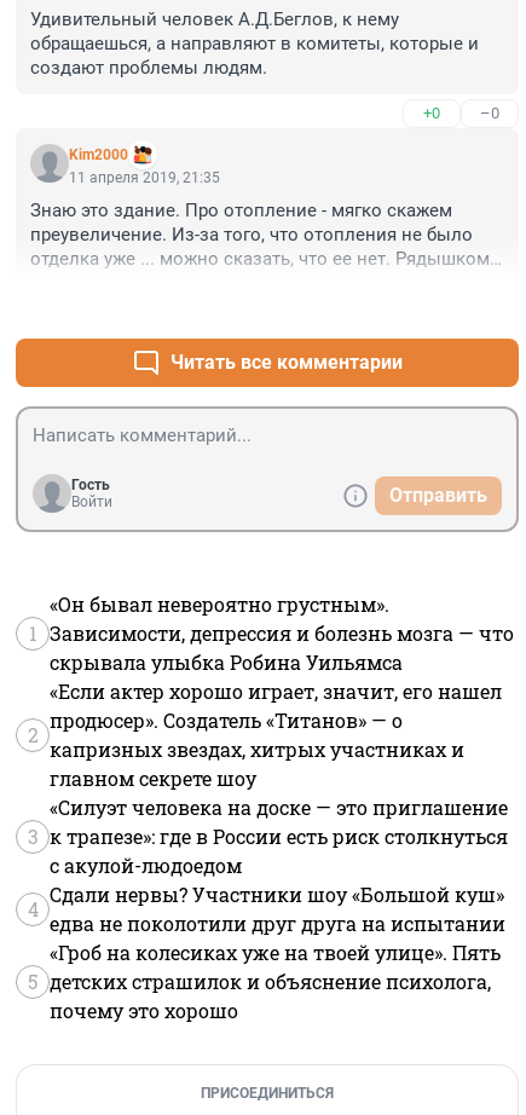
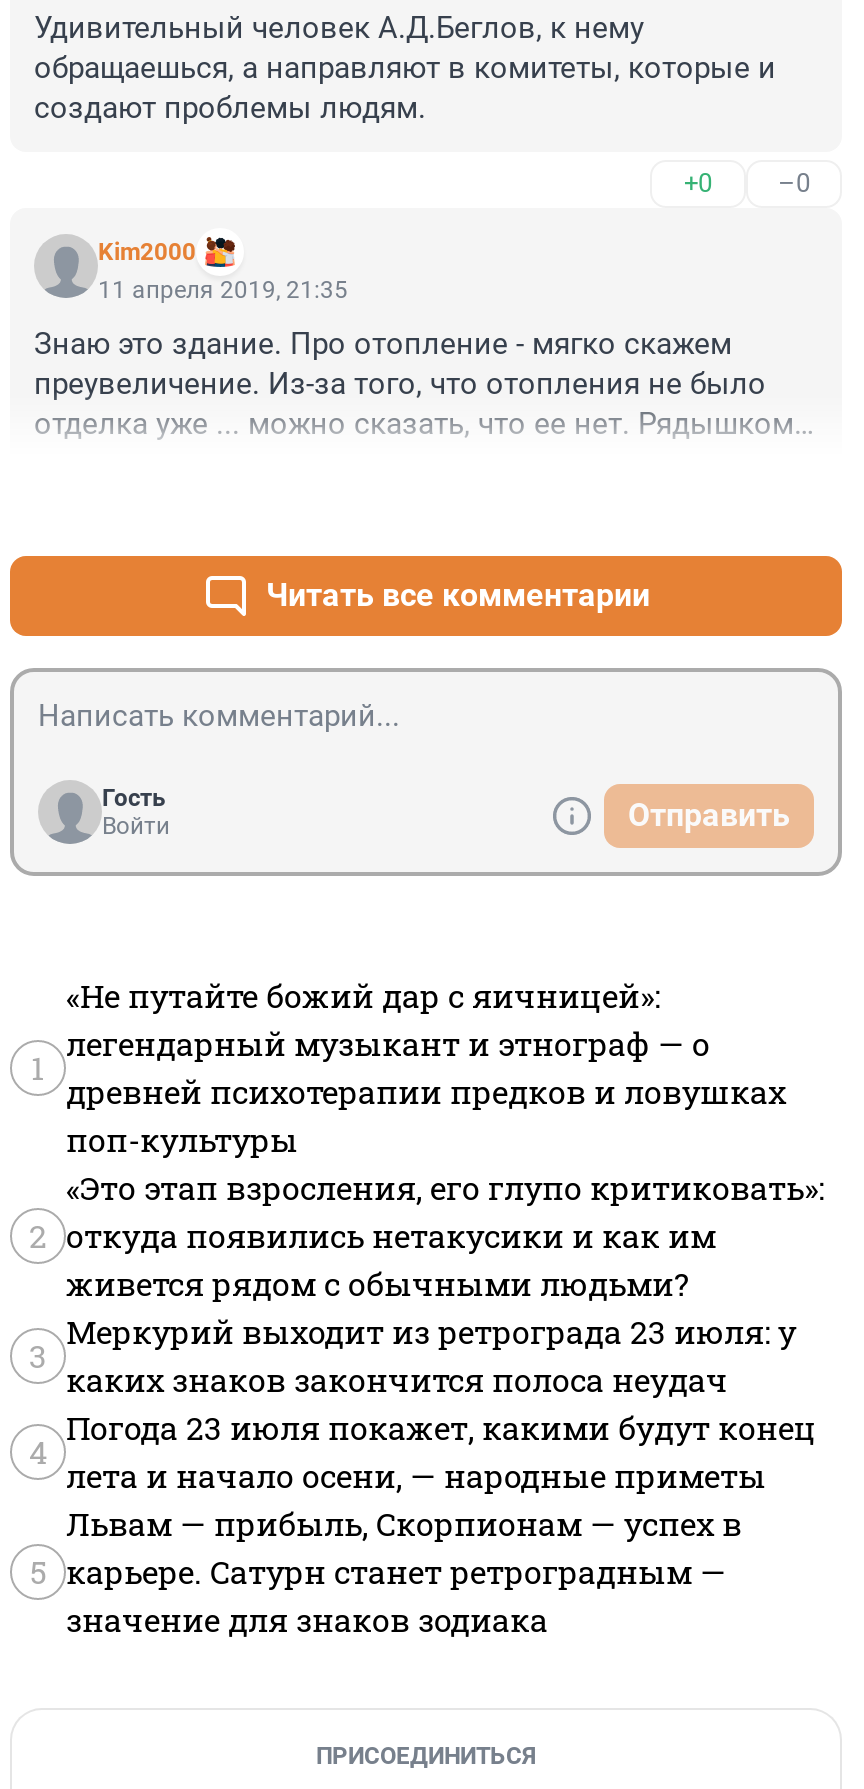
[50,591,514,675] «Он бывал невероятно грустным». | Зависимости, депрессия и болезнь мозга — что | скрывала улыбка Робина Уильямса -> [66,974,786,1160] «Не путайте божий дар с яичницей»: | легендарный музыкант и этнограф — о | древней психотерапии предков и ловушках | поп-культуры
[50,679,502,791] «Если актер хорошо играет, значит, его нашел | продюсер». Создатель «Титанов» — о | капризных звездах, хитрых участниках и | главном секрете шоу -> [66,1166,824,1304] «Это этап взросления, его глупо критиковать»: | откуда появились нетакусики и как им | живется рядом с обычными людьми?
[50,795,508,878] «Силуэт человека на доске — это приглашение | к трапезе»: где в России есть риск столкнуться | с акулой-людоедом -> [66,1310,796,1400] Меркурий выходит из ретрограда 23 июля: у | каких знаков закончится полоса неудач
[50,882,505,936] Сдали нервы? Участники шоу «Большой куш» | едва не поколотили друг друга на испытании -> [66,1406,816,1496] Погода 23 июля покажет, какими будут конец | лета и начало осени, — народные приметы
[50,940,501,1023] «Гроб на колесиках уже на твоей улице». Пять | детских страшилок и объяснение психолога, | почему это хорошо -> [66,1502,742,1640] Львам — прибыль, Скорпионам — успех в | карьере. Сатурн станет ретроградным — | значение для знаков зодиака

